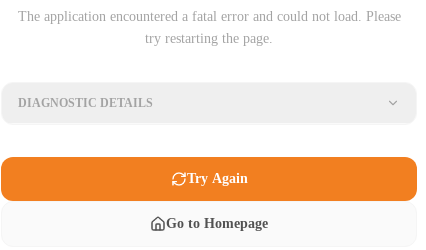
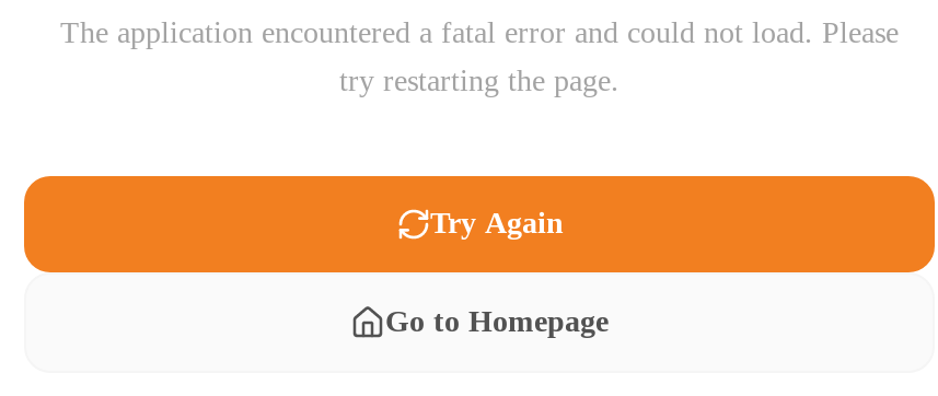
[18,96,153,110] DIAGNOSTIC DETAILS -> none

